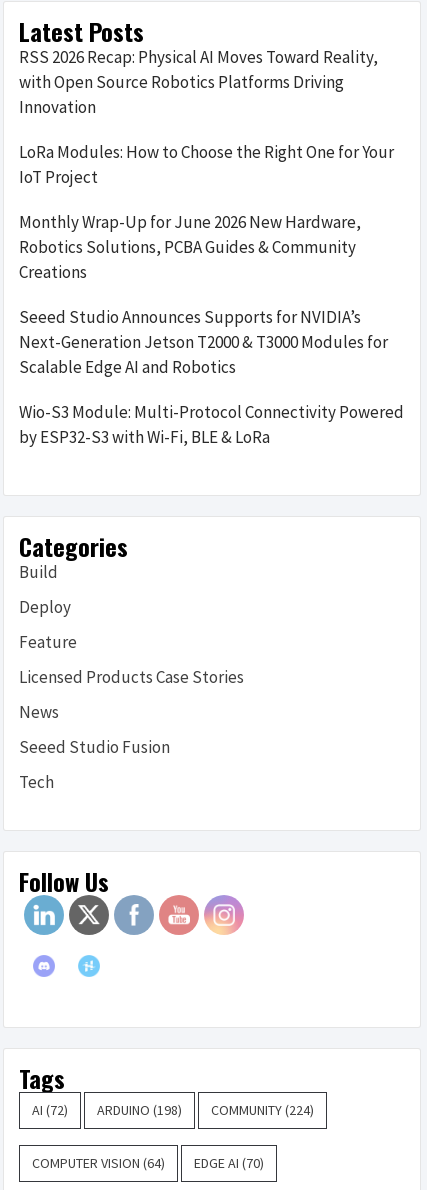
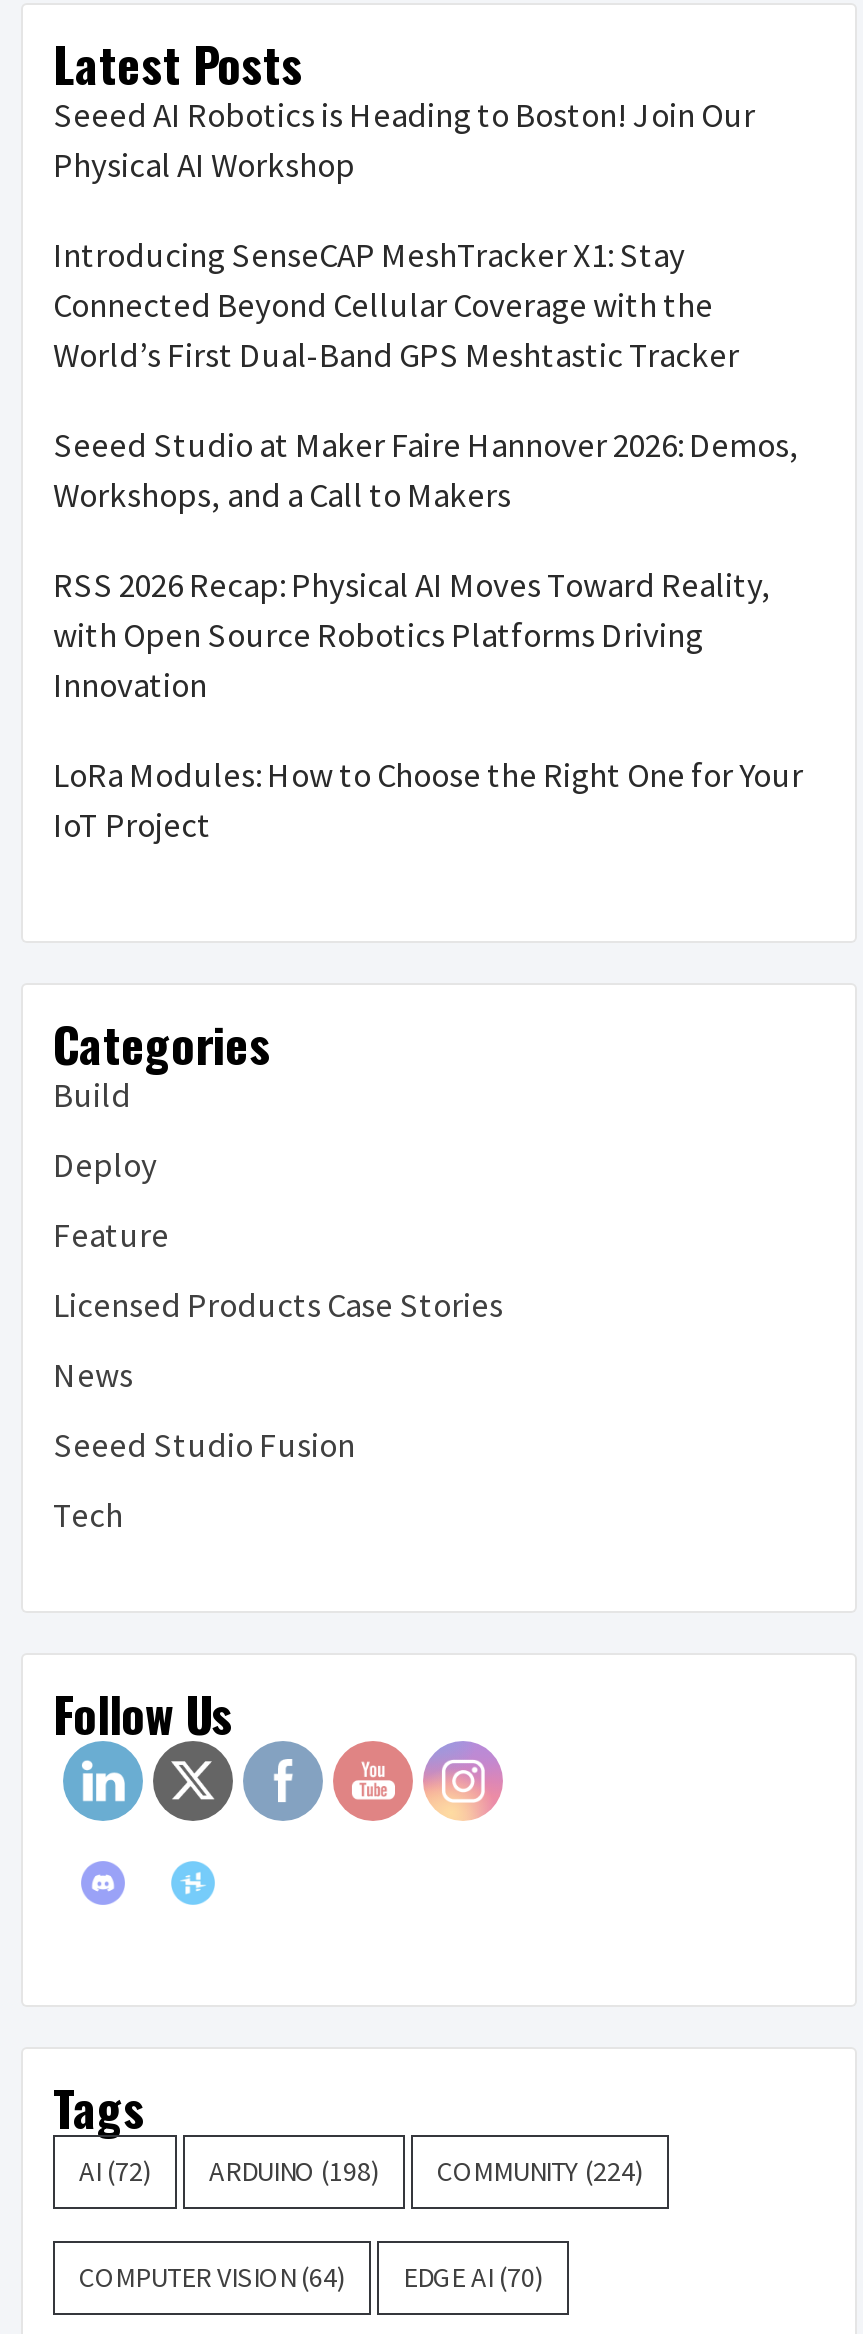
none -> [53,93,799,517] Seeed AI Robotics is Heading to Boston! Join Our | Physical AI Workshop | Introducing SenseCAP MeshTracker X1: Stay | Connected Beyond Cellular Coverage with the | World’s First Dual-Band GPS Meshtastic Tracker | Seeed Studio at Maker Faire Hannover 2026: Demos, | Workshops, and a Call to Makers
moved [19,46,394,188] -> [53,563,803,847]: RSS 2026 Recap: Physical AI Moves Toward Reality, | with Open Source Robotics Platforms Driving | Innovation | LoRa Modules: How to Choose the Right One for Your | IoT Project
[19,211,404,448] Monthly Wrap-Up for June 2026 New Hardware, | Robotics Solutions, PCBA Guides & Community | Creations | Seeed Studio Announces Supports for NVIDIA’s | Next-Generation Jetson T2000 & T3000 Modules for | Scalable Edge AI and Robotics | Wio-S3 Module: Multi-Protocol Connectivity Powered | by ESP32-S3 with Wi-Fi, BLE & LoRa -> none

